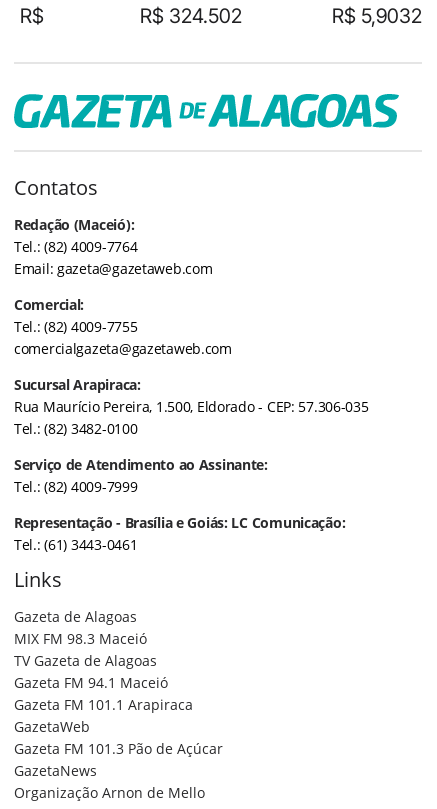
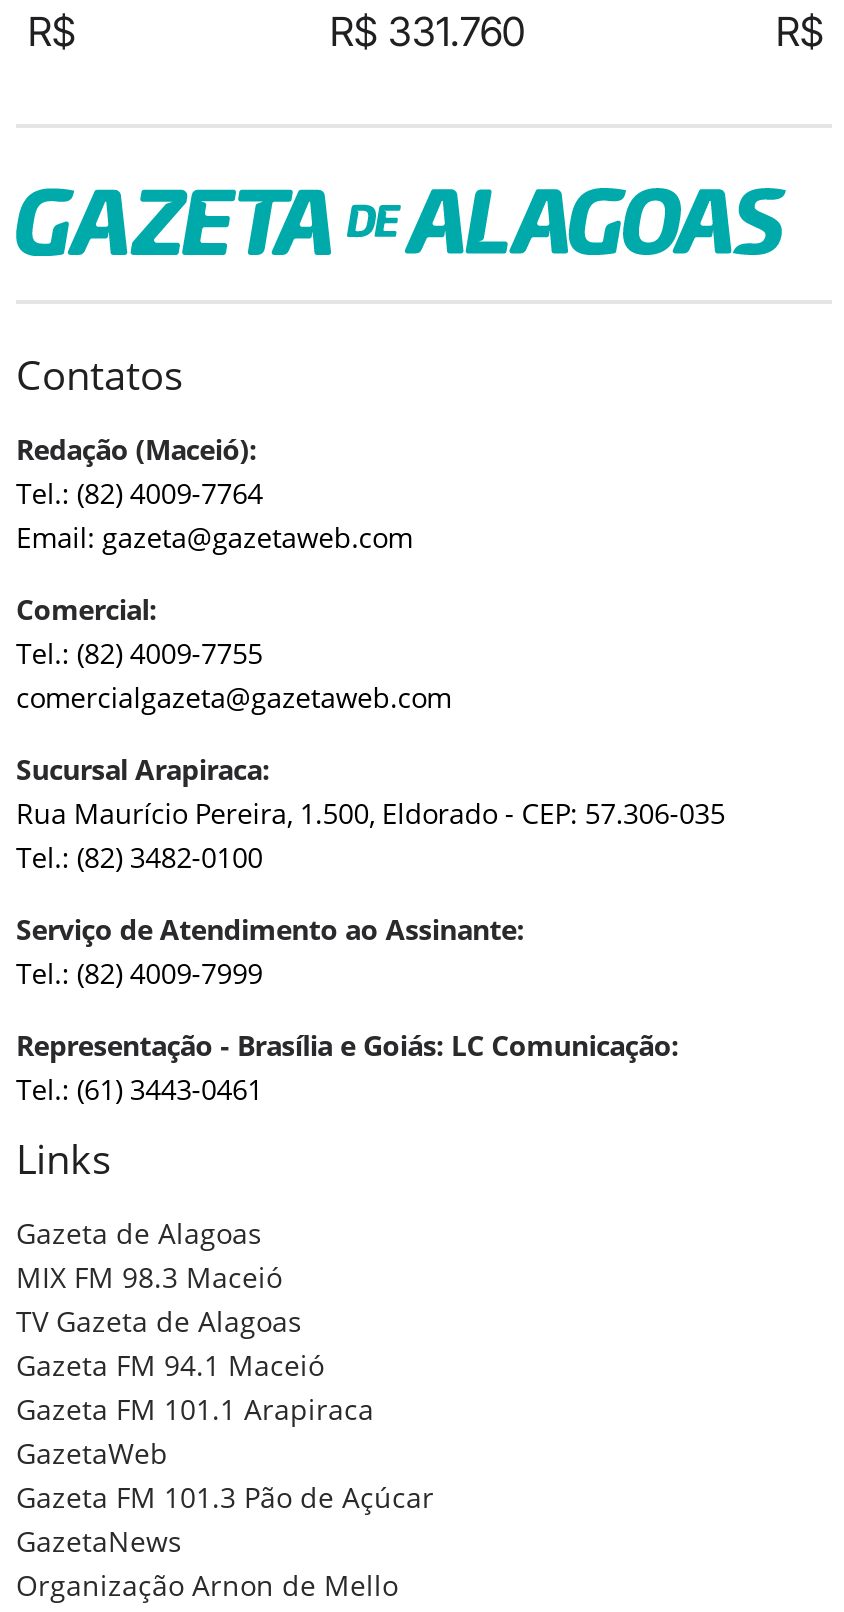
[140,4,242,28] R$ 324.502 -> [330,8,526,56] R$ 331.760
[332,4,422,28] R$ 5,9032 -> [776,8,824,56] R$

